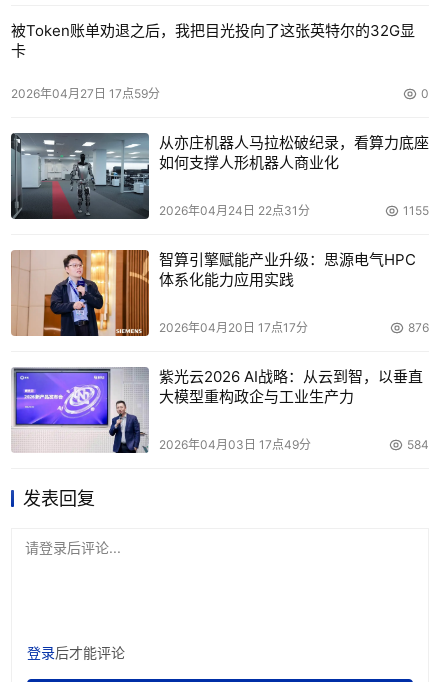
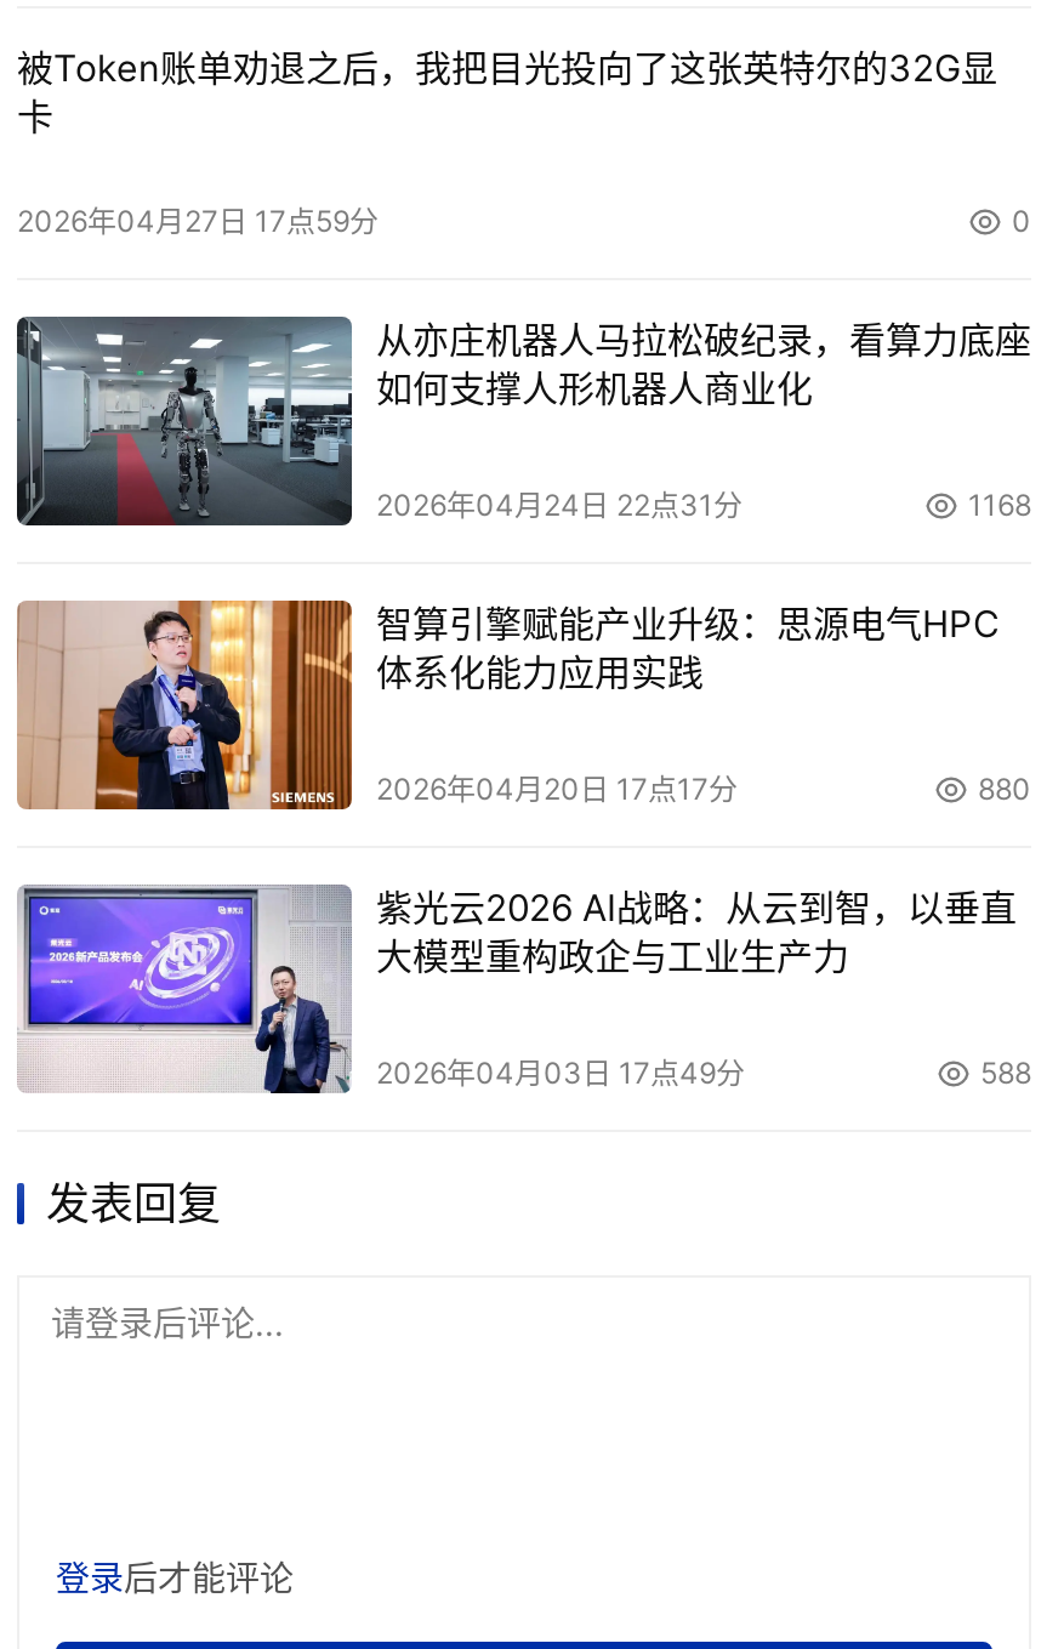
[403,203,429,218] 1155 -> [968,486,1031,522] 1168
[408,320,429,335] 876 -> [978,771,1031,807] 880
[407,437,429,452] 584 -> [980,1055,1031,1091] 588

